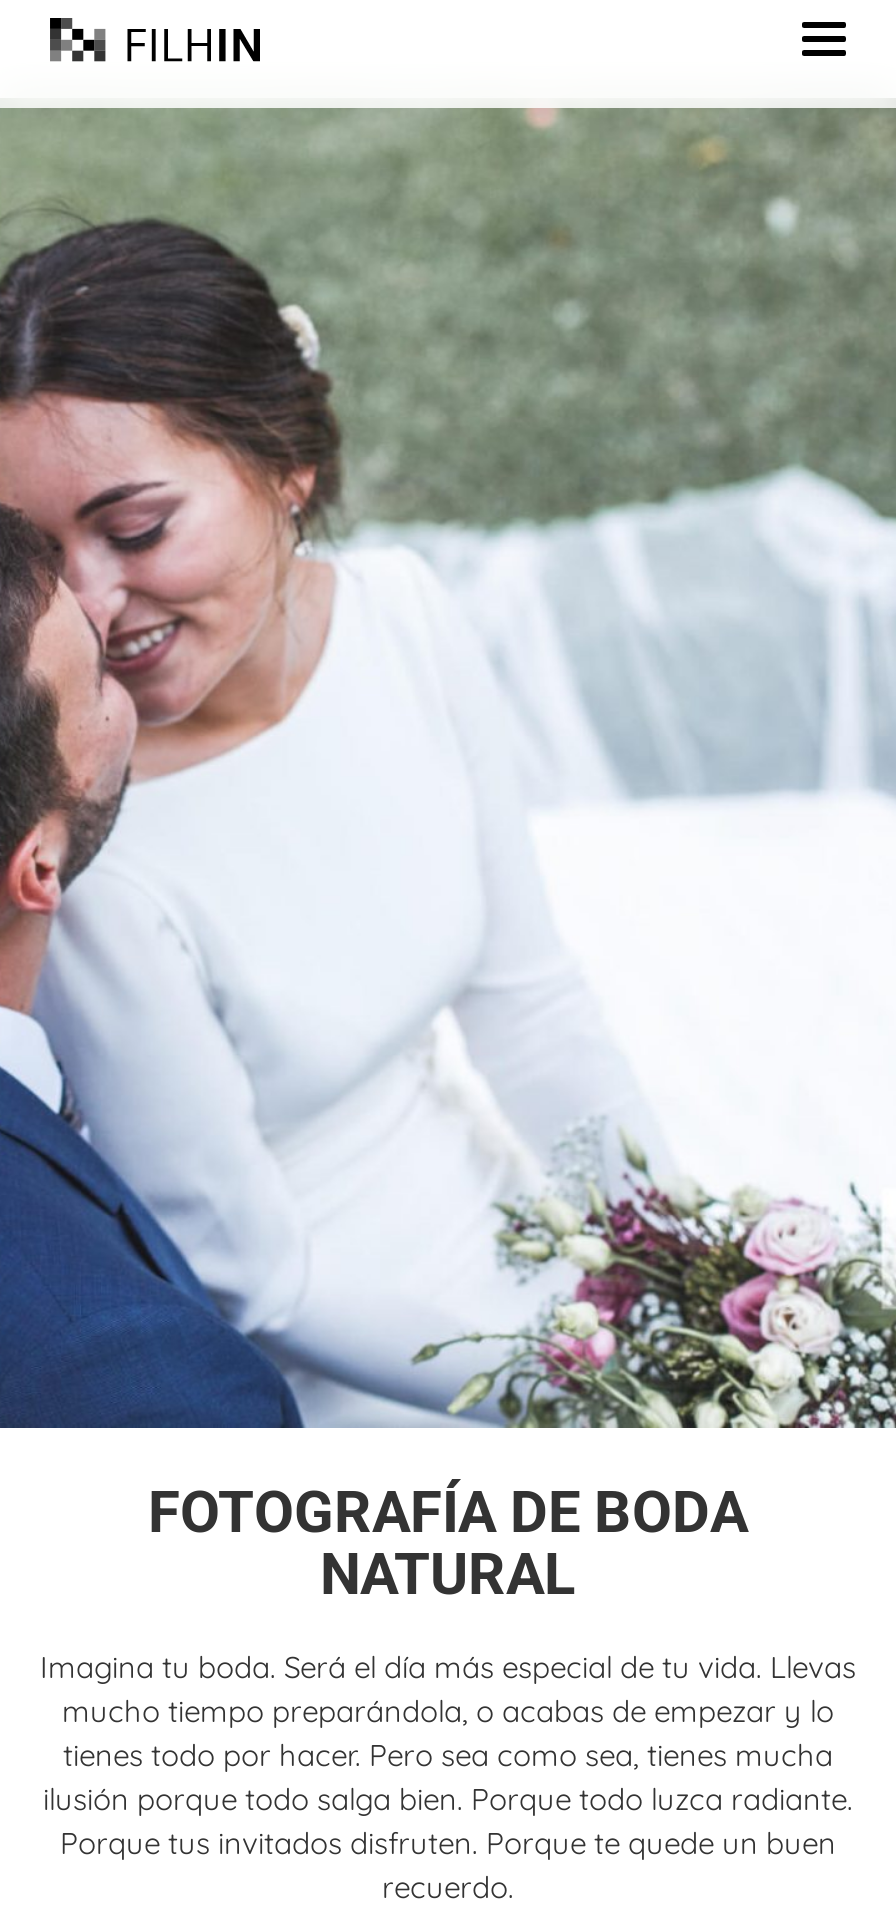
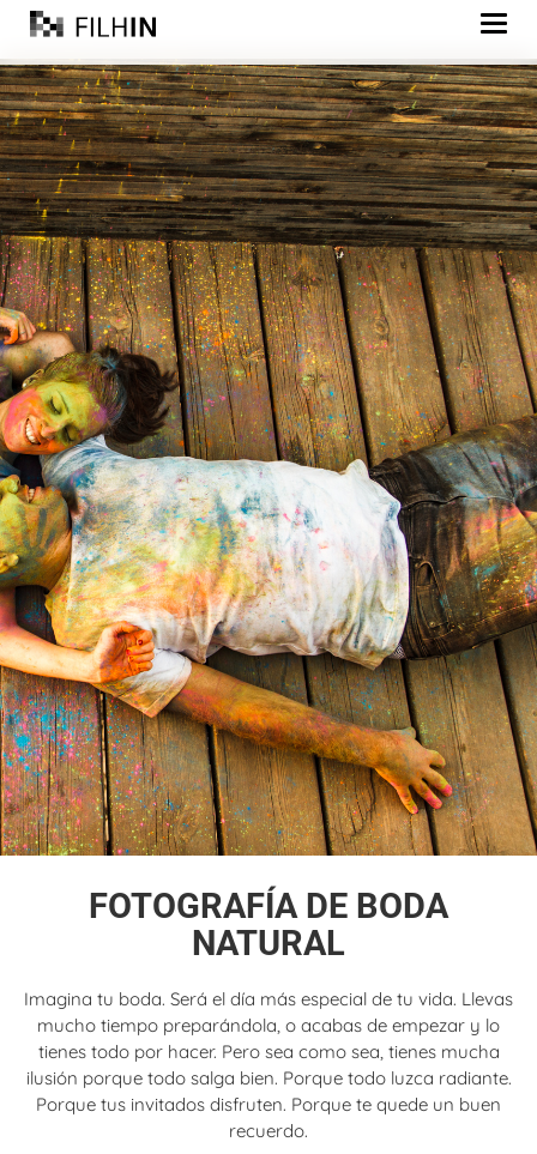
[6,108,890,1430] [image] -> [4,64,533,857] [image]

